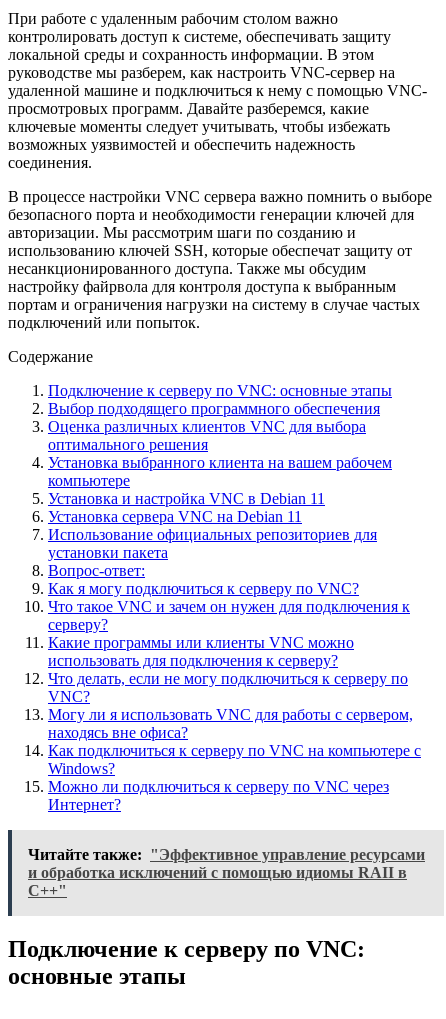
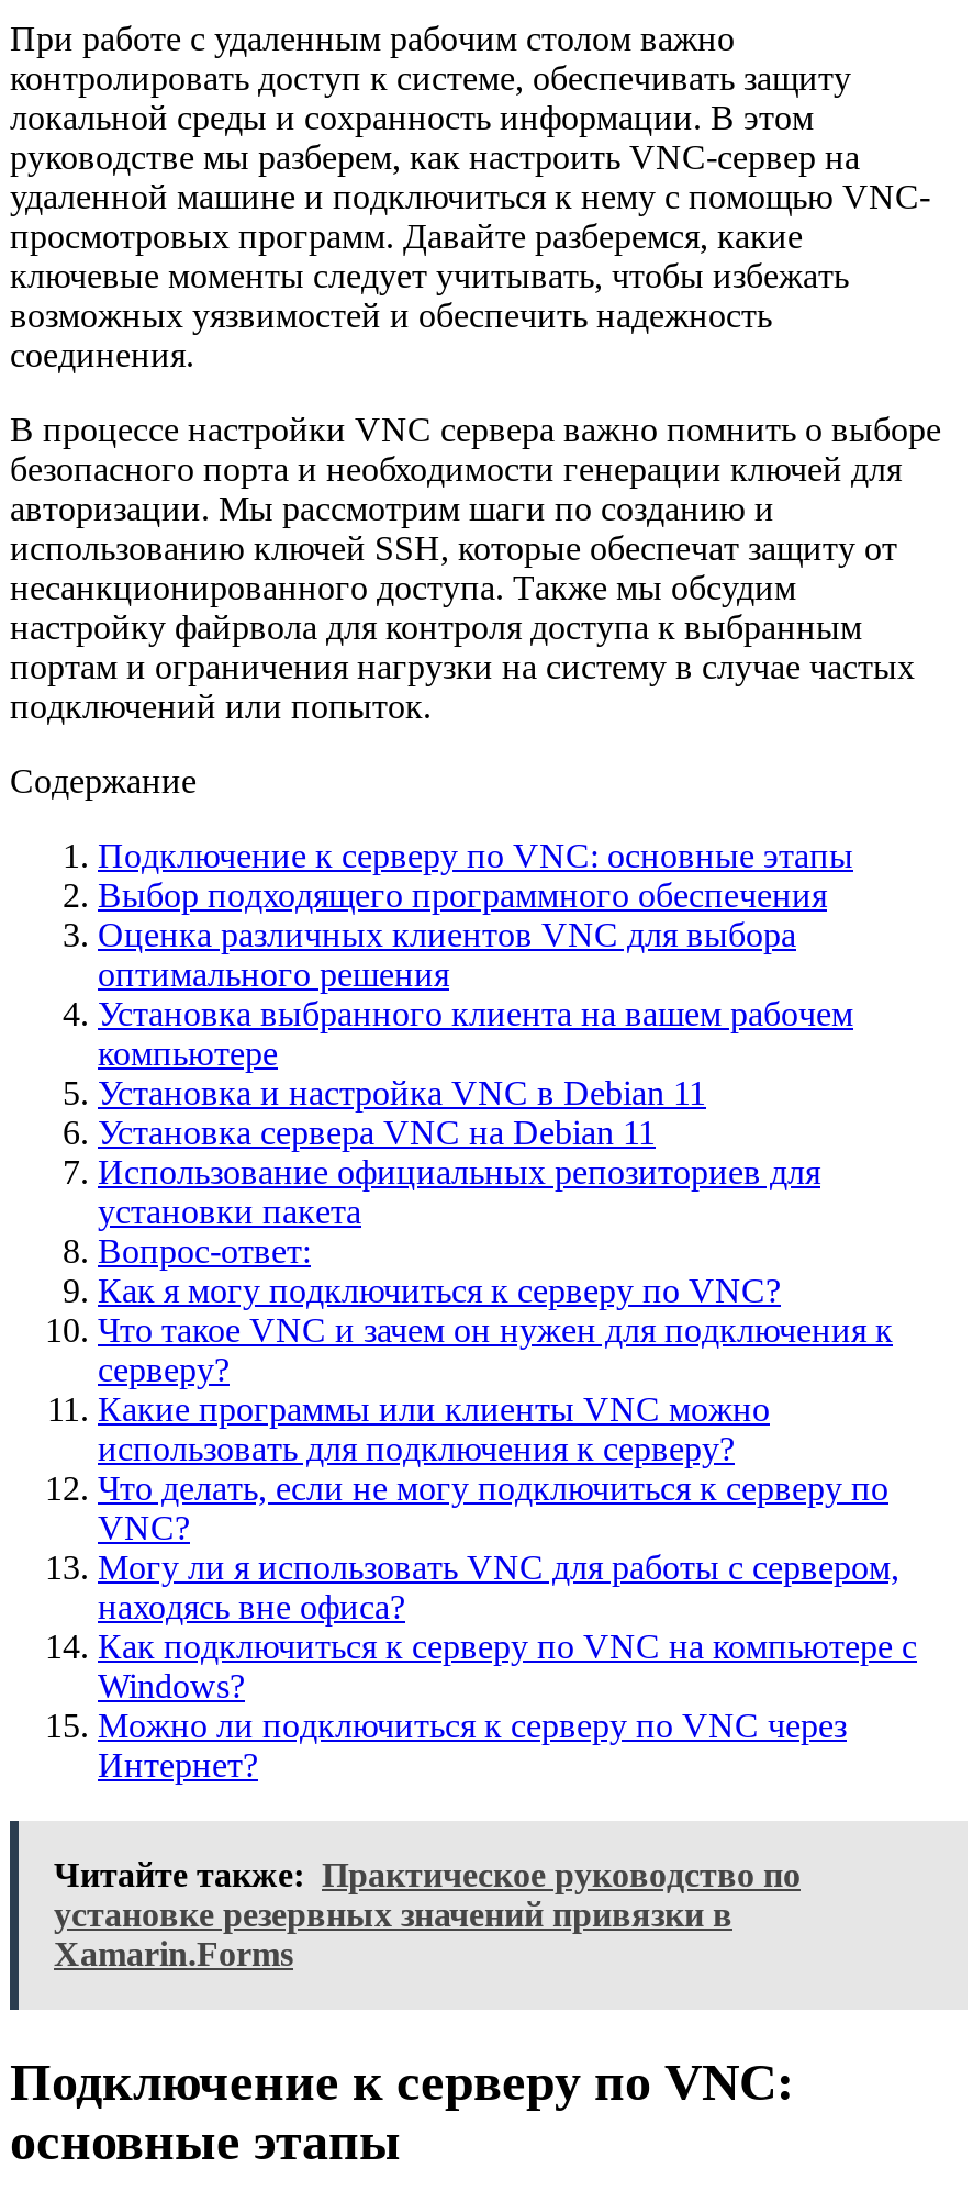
[28,846,425,899] Читайте также: "Эффективное управление ресурсами | и обработка исключений с помощью идиомы RAII в | C++" -> [54,1856,801,1972] Читайте также: Практическое руководство по | установке резервных значений привязки в | Xamarin.Forms

